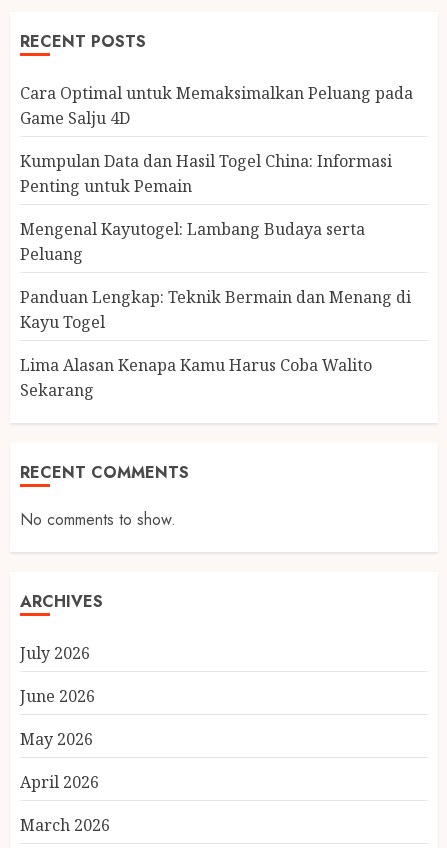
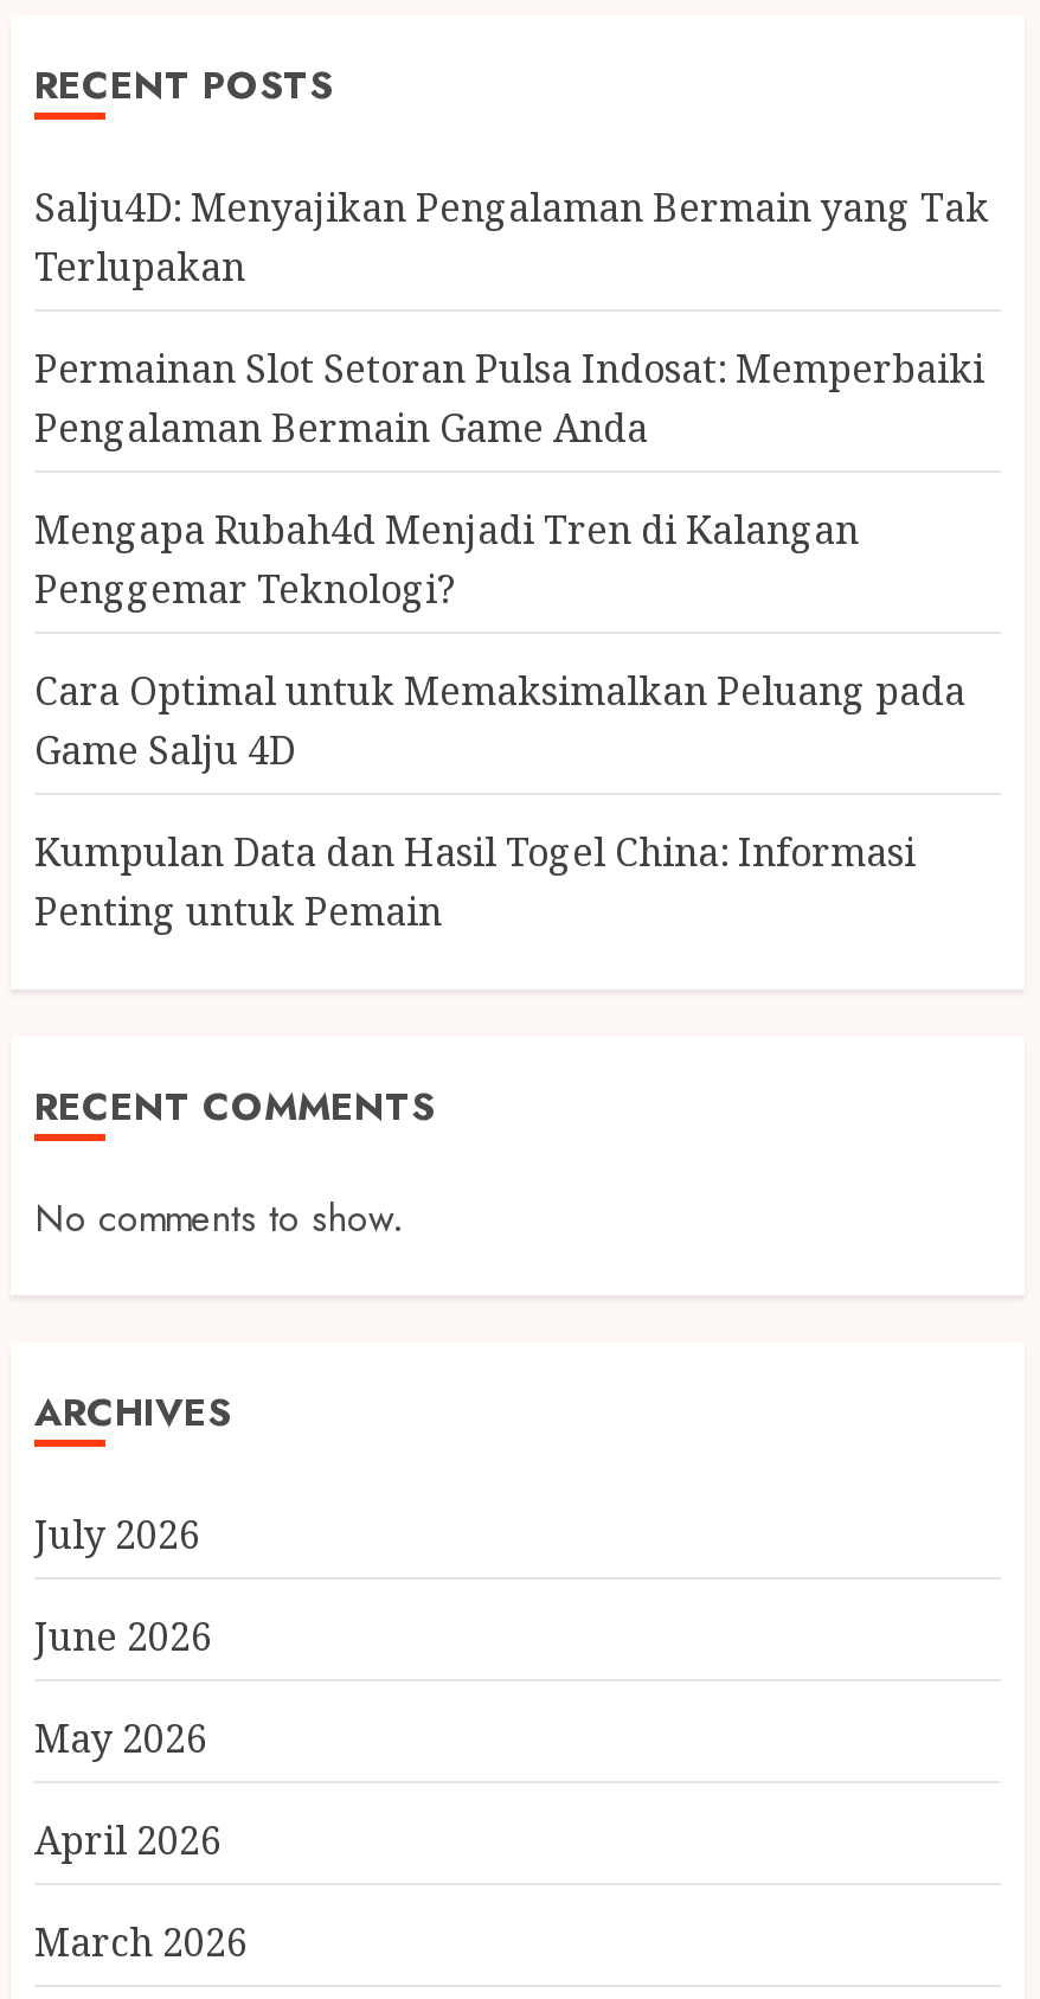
none -> [34,181,989,615] Salju4D: Menyajikan Pengalaman Bermain yang Tak | Terlupakan | Permainan Slot Setoran Pulsa Indosat: Memperbaiki | Pengalaman Bermain Game Anda | Mengapa Rubah4d Menjadi Tren di Kalangan | Penggemar Teknologi?
moved [20,82,413,197] -> [34,665,965,937]: Cara Optimal untuk Memaksimalkan Peluang pada | Game Salju 4D | Kumpulan Data dan Hasil Togel China: Informasi | Penting untuk Pemain
[20,218,411,401] Mengenal Kayutogel: Lambang Budaya serta | Peluang | Panduan Lengkap: Teknik Bermain dan Menang di | Kayu Togel | Lima Alasan Kenapa Kamu Harus Coba Walito | Sekarang -> none

